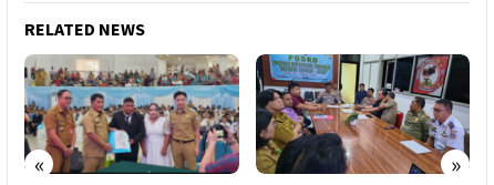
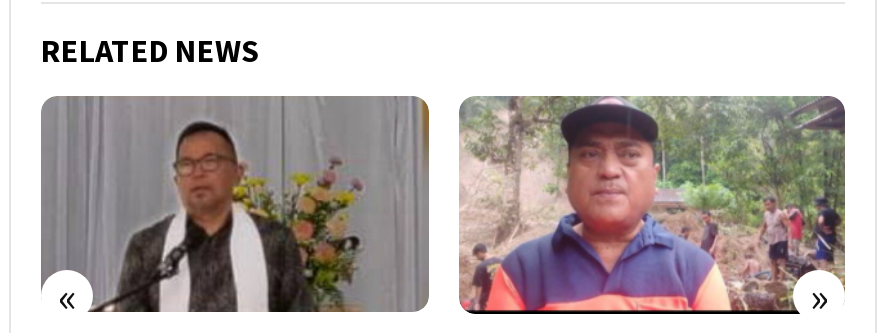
[23,55,239,175] [image] -> [41,96,429,314] [image]
[255,53,471,175] [image] -> [459,94,847,316] [image]

